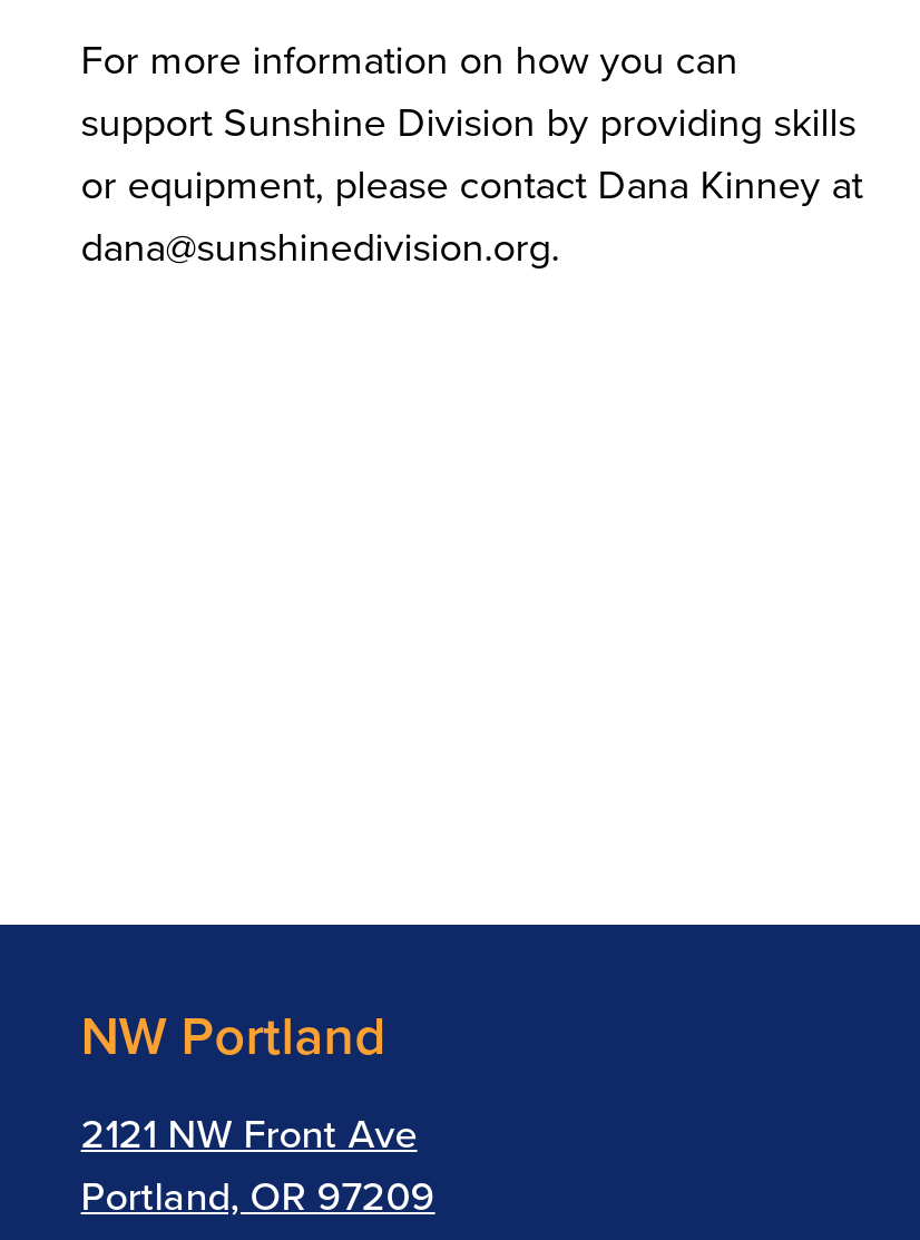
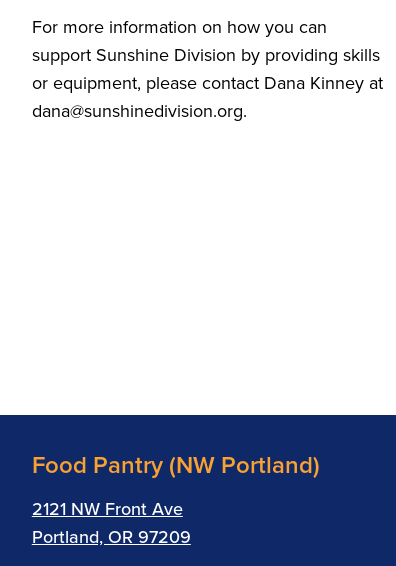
[81,996,386,1074] NW Portland -> [32,447,320,482] Food Pantry (NW Portland)

